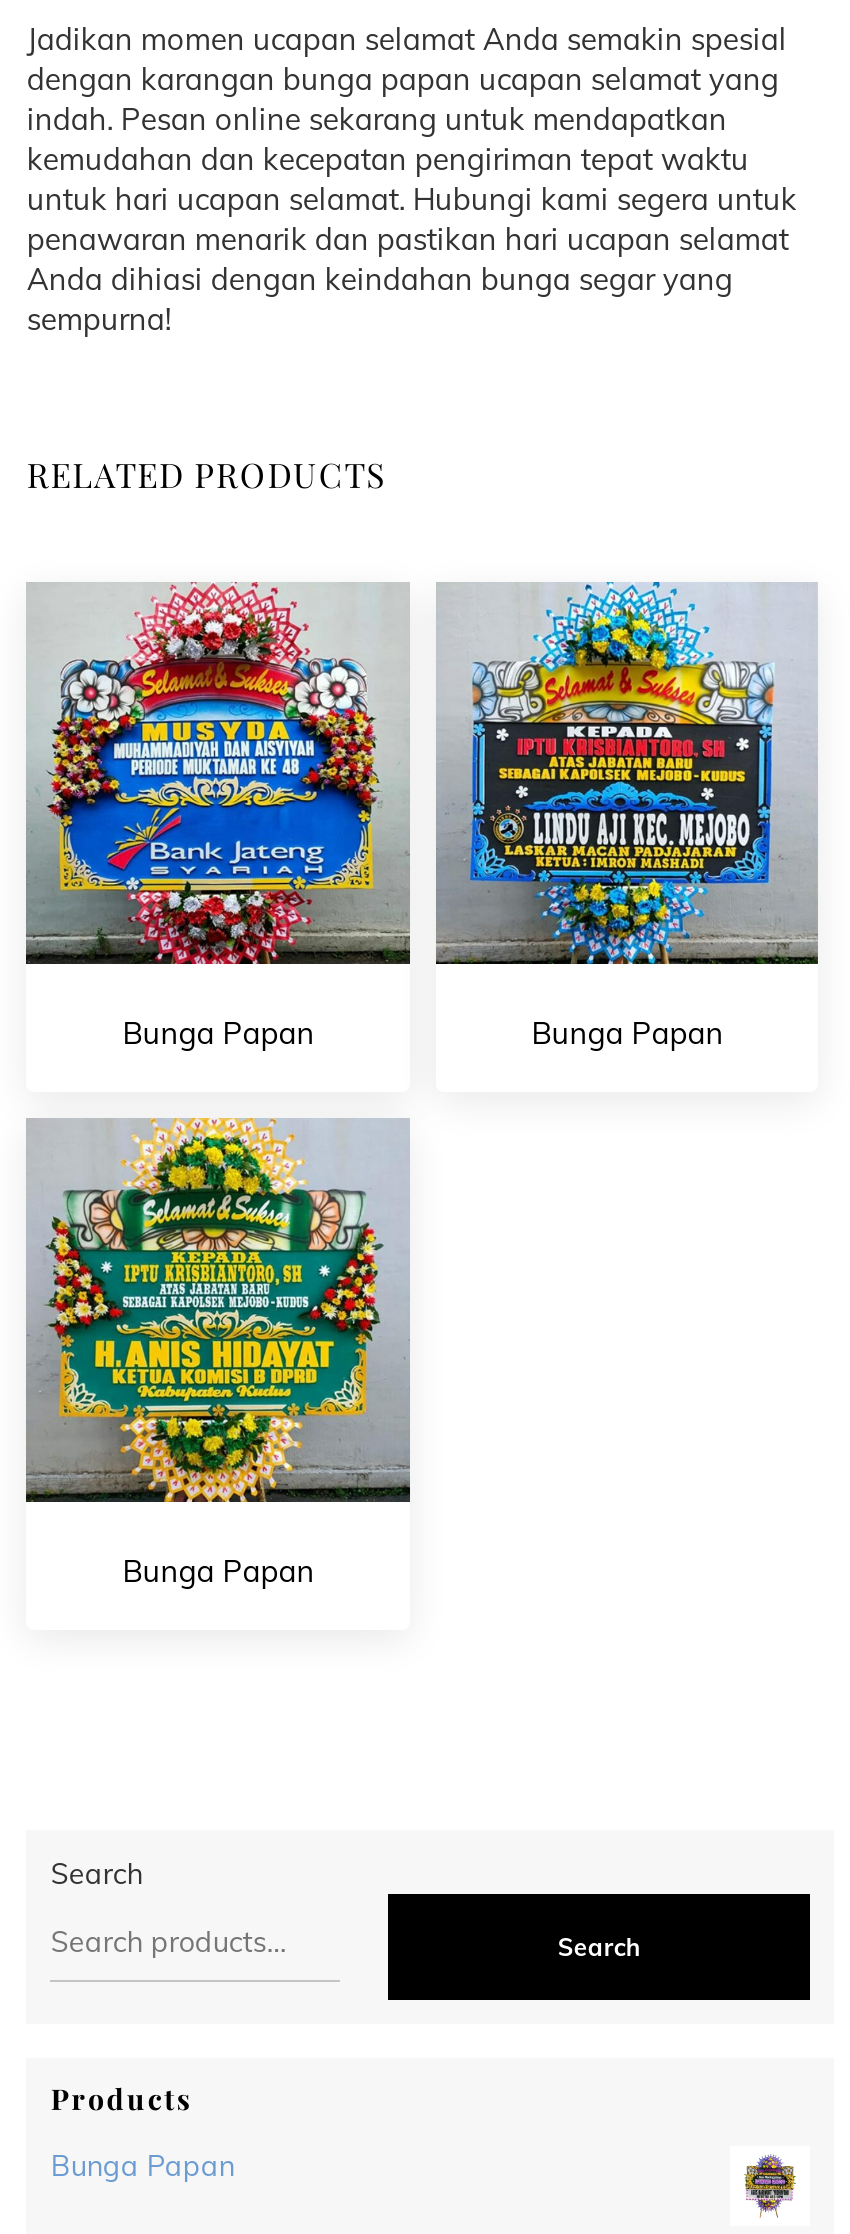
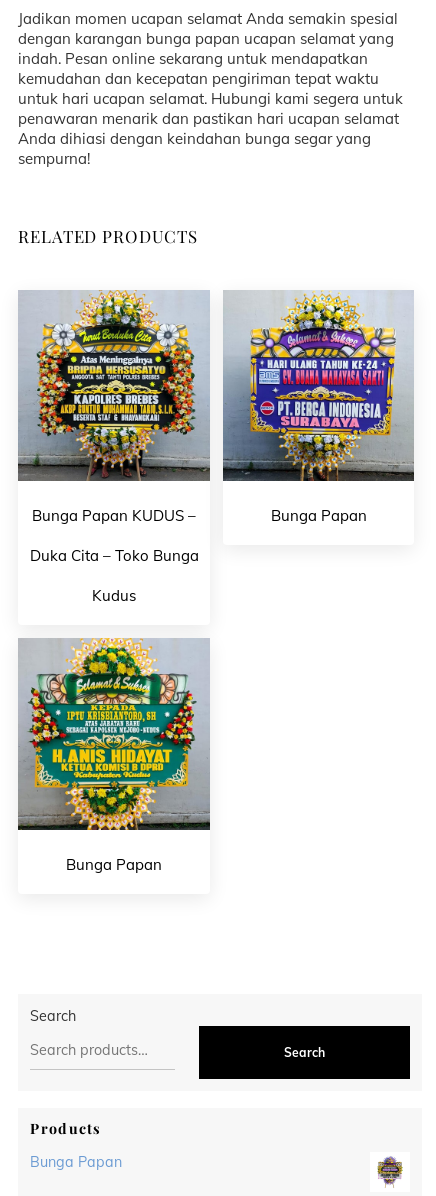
[28,582,408,1053] [image] | Bunga Papan -> [18,290,210,605] [image] | Bunga Papan KUDUS – | Duka Cita – Toko Bunga | Kudus
[436,580,818,966] [image] -> [223,290,414,482] [image]

